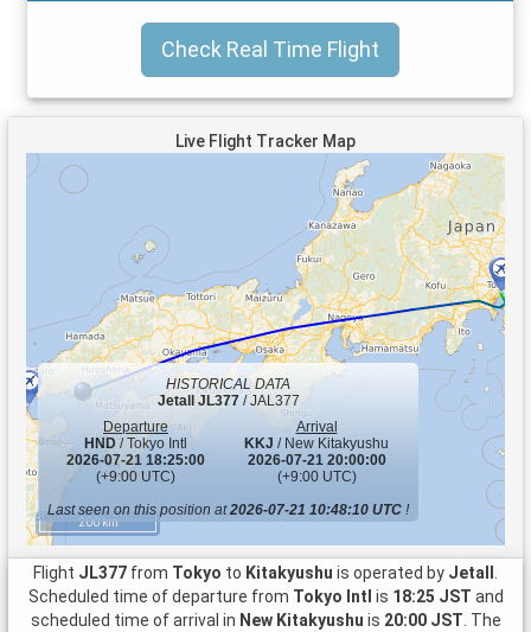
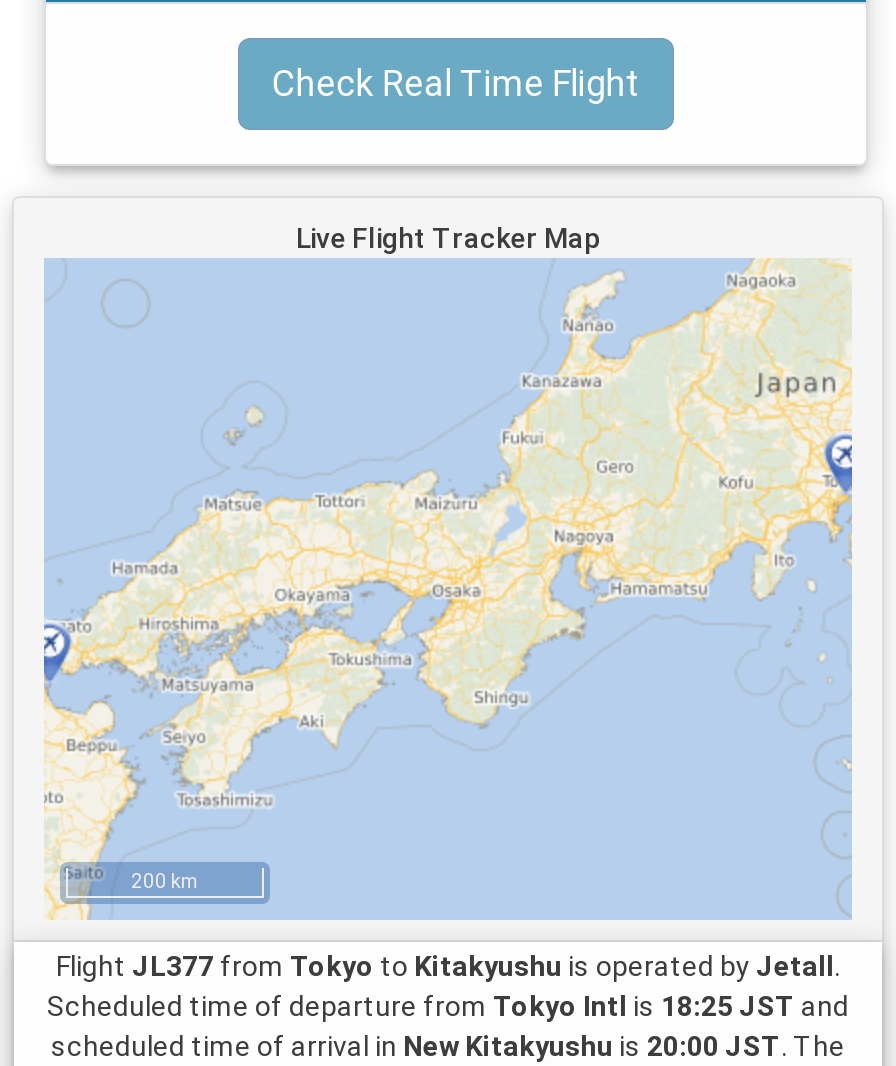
[38,292,506,493] [image] -> [62,494,852,832] [image]
[66,376,389,485] HISTORICAL DATA | Jetall JL377 / JAL377 | Departure | Arrival | HND / Tokyo Intl | KKJ / New Kitakyushu | 2026-07-21 18:25:00 | (+9:00 UTC) -> none
[47,452,409,518] 2026-07-21 20:00:00 | (+9:00 UTC) | Last seen on this position at2026-07-21 10:48:10 UTC! -> none

